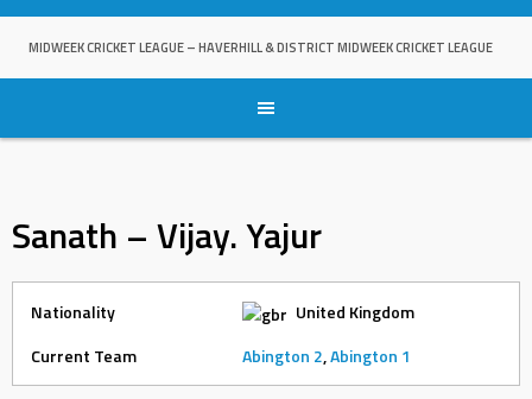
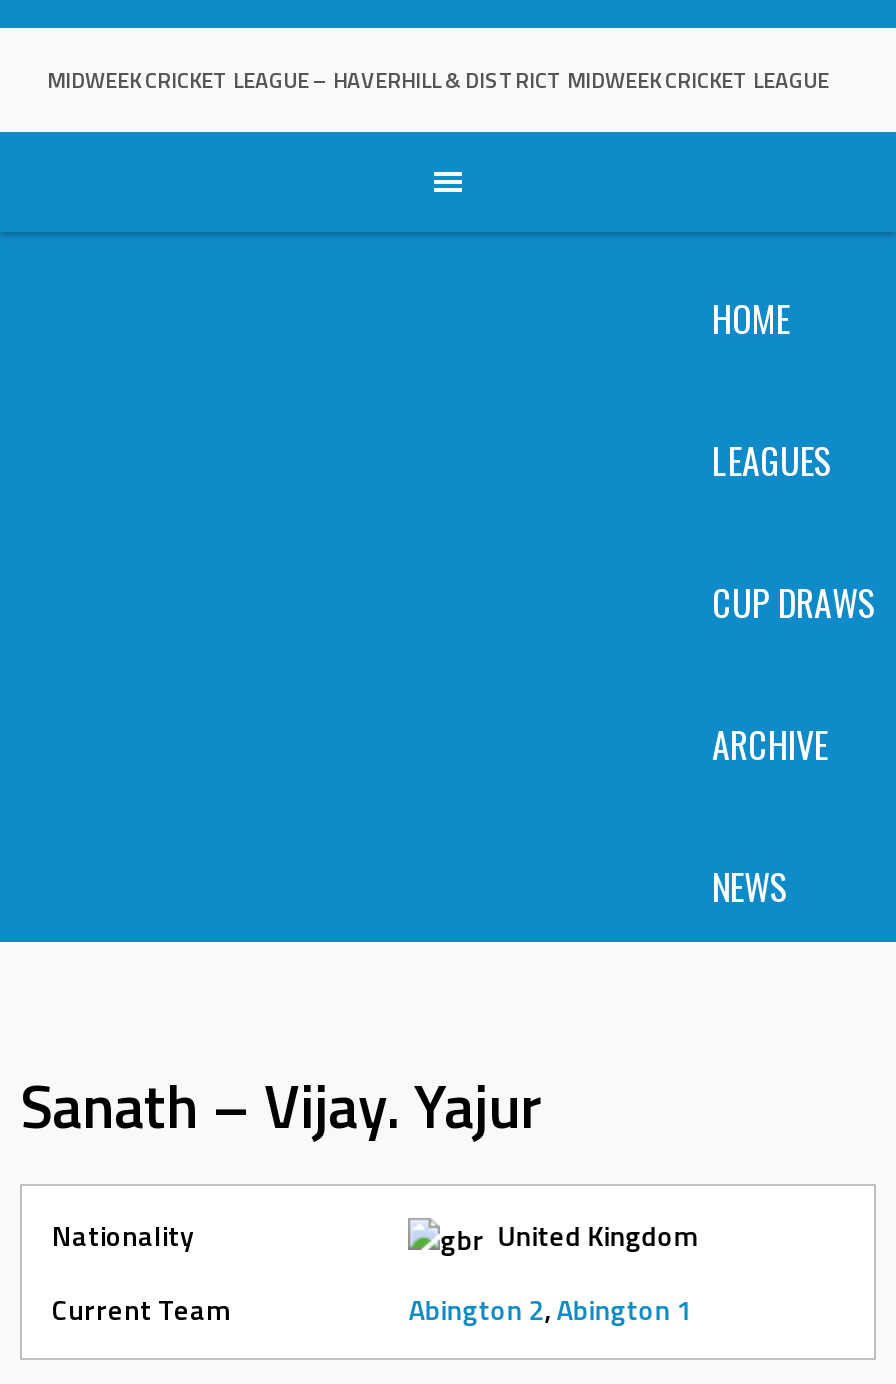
none -> [712,292,876,912] HOME | LEAGUES | CUP DRAWS | ARCHIVE | NEWS

